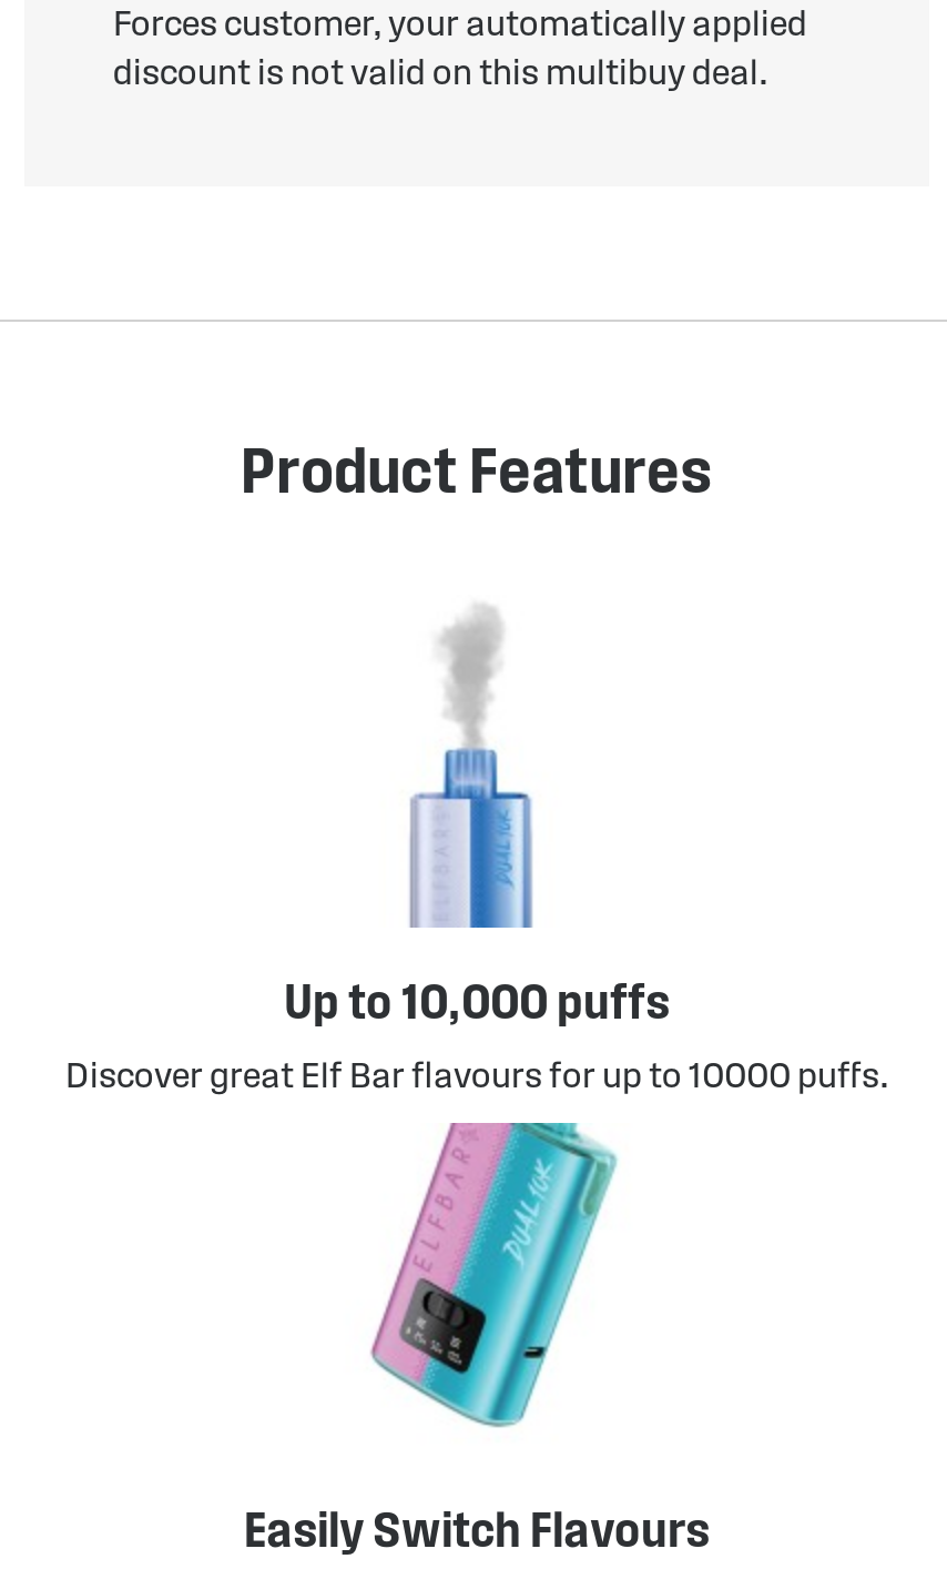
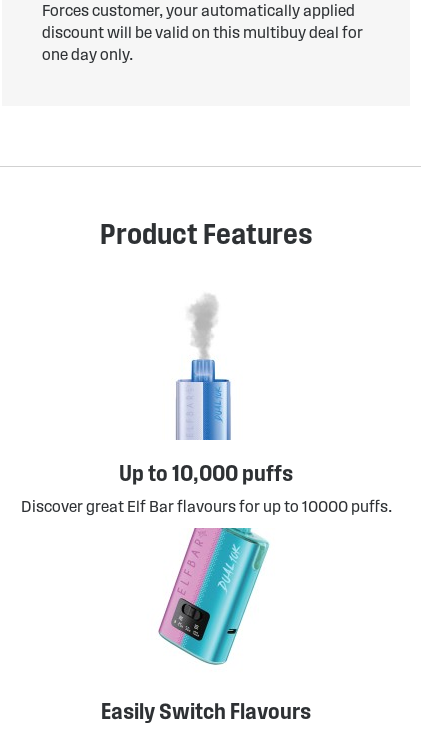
[113,54,767,92] discount is not valid on this multibuy deal. -> [42,24,363,63] discount will be valid on this multibuy deal for | one day only.

